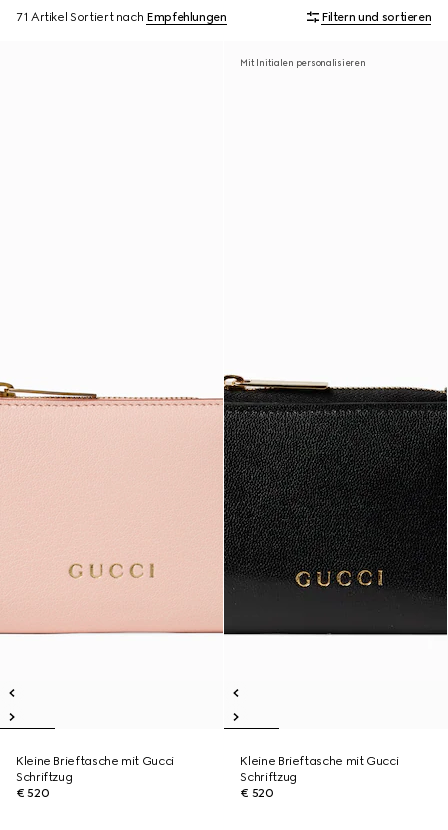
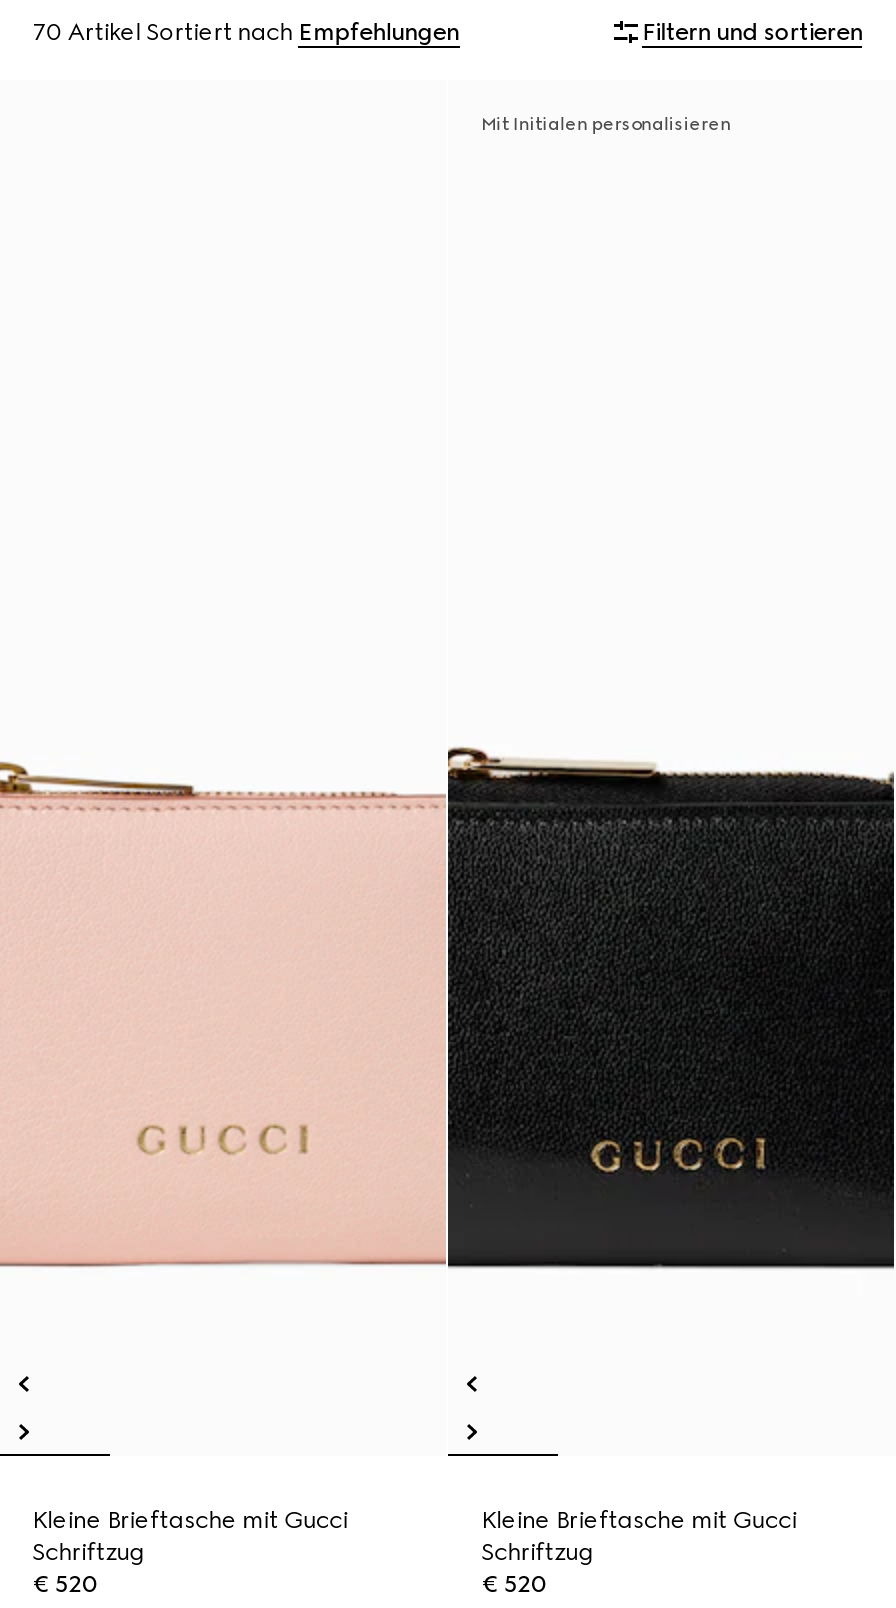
[16,10,227,24] 71 Artikel Sortiert nach Empfehlungen -> [32,18,459,46] 70 Artikel Sortiert nach Empfehlungen

